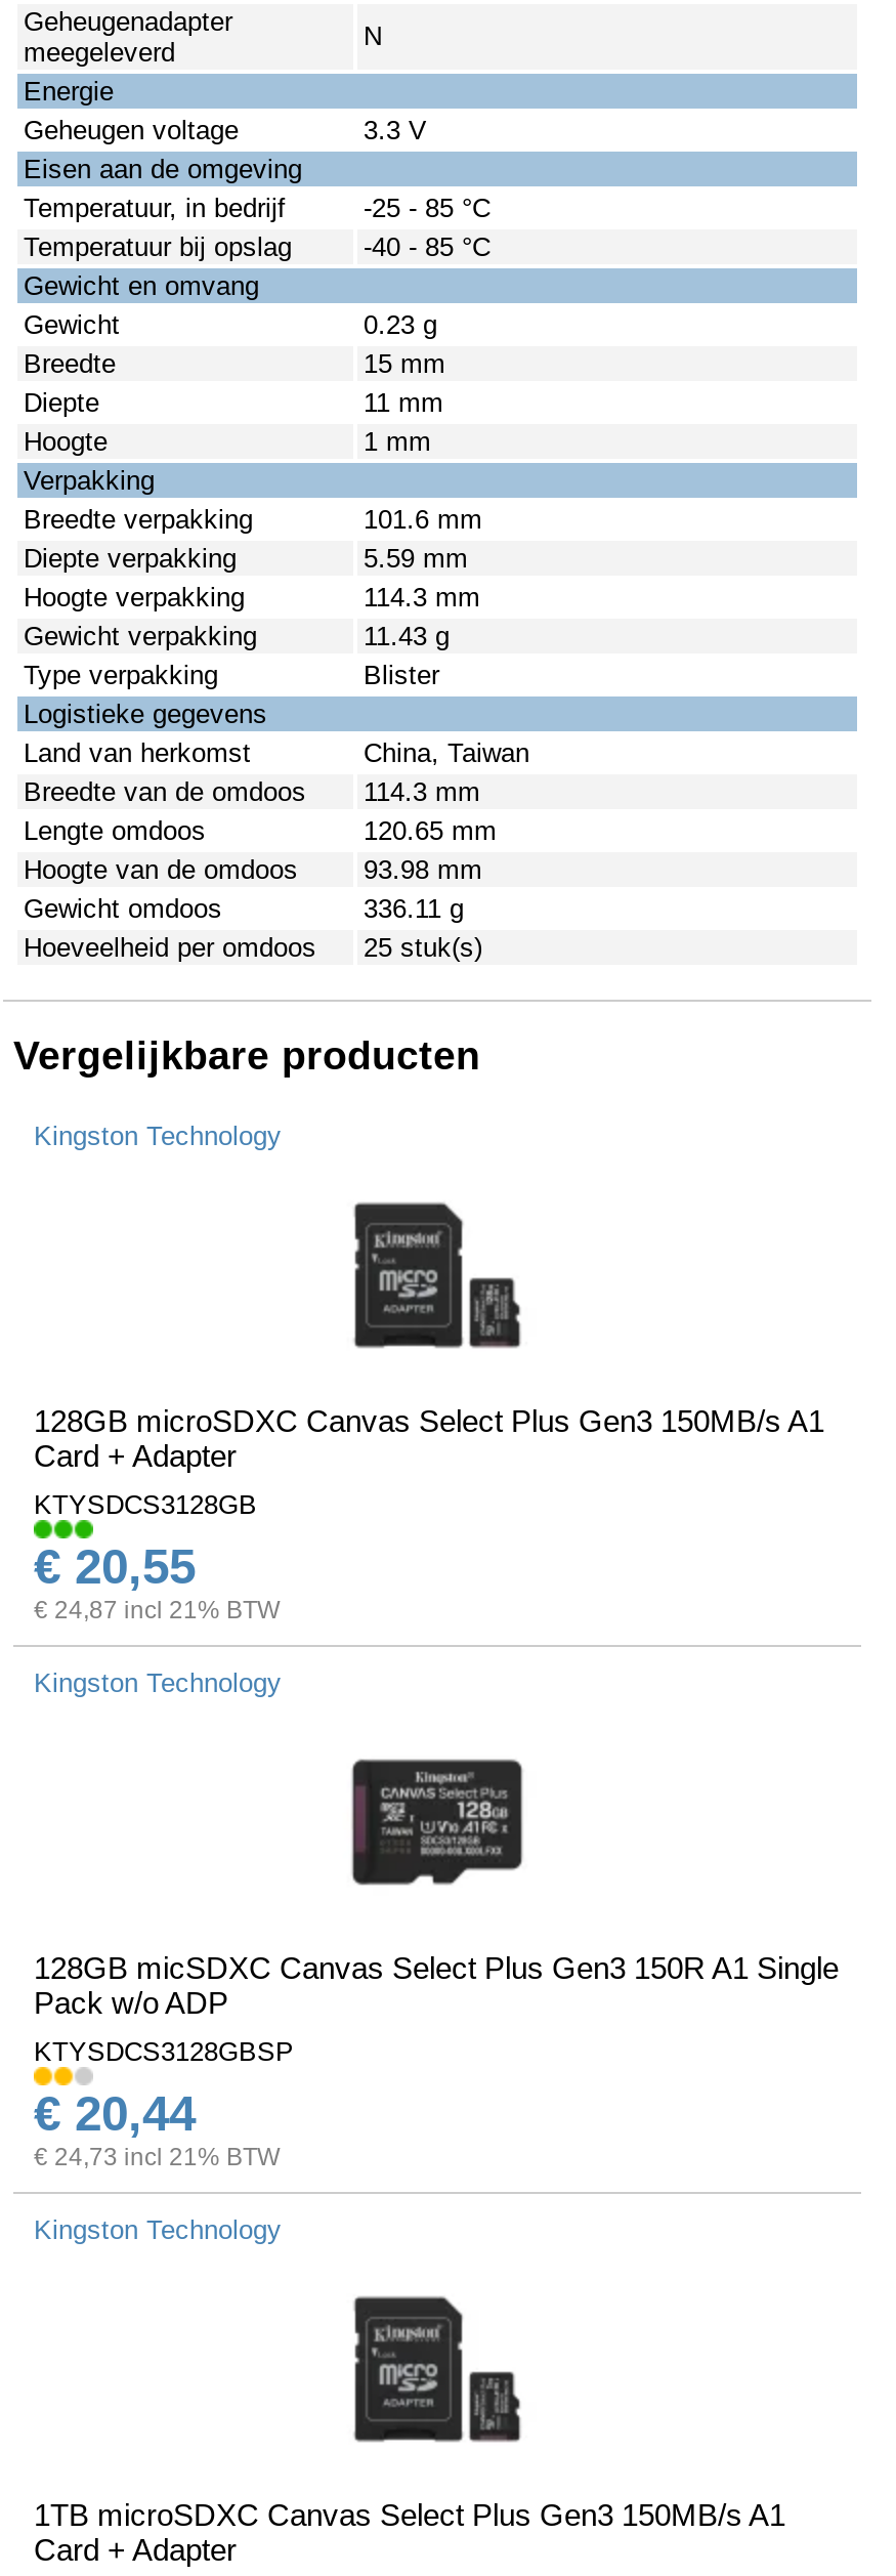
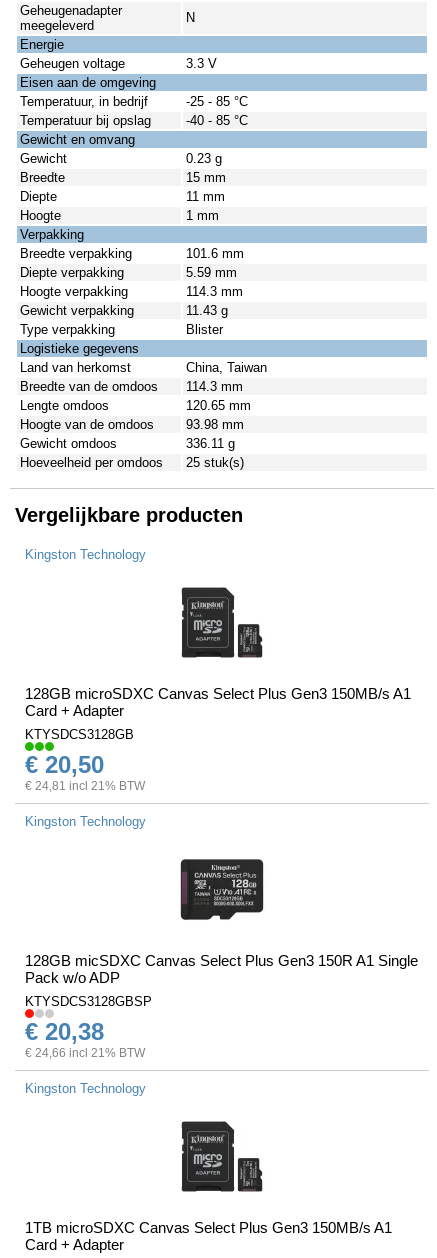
[34,1538,196,1594] € 20,55 -> [25,751,104,778] € 20,50
[34,1596,280,1624] € 24,87 incl 21% BTW -> [25,779,145,793] € 24,81 incl 21% BTW
[34,2085,196,2141] € 20,44 -> [25,1018,104,1045] € 20,38
[34,2143,280,2171] € 24,73 incl 21% BTW -> [25,1046,145,1060] € 24,66 incl 21% BTW

